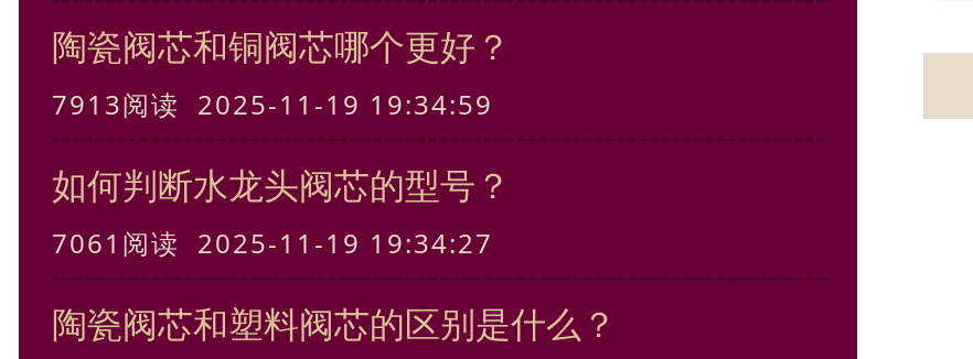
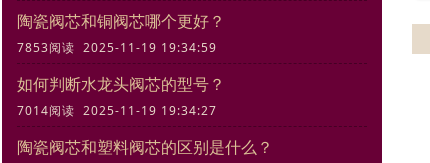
[52,86,493,124] 7913阅读 2025-11-19 19:34:59 -> [17,39,217,56] 7853阅读 2025-11-19 19:34:59
[52,225,493,263] 7061阅读 2025-11-19 19:34:27 -> [17,102,217,119] 7014阅读 2025-11-19 19:34:27

